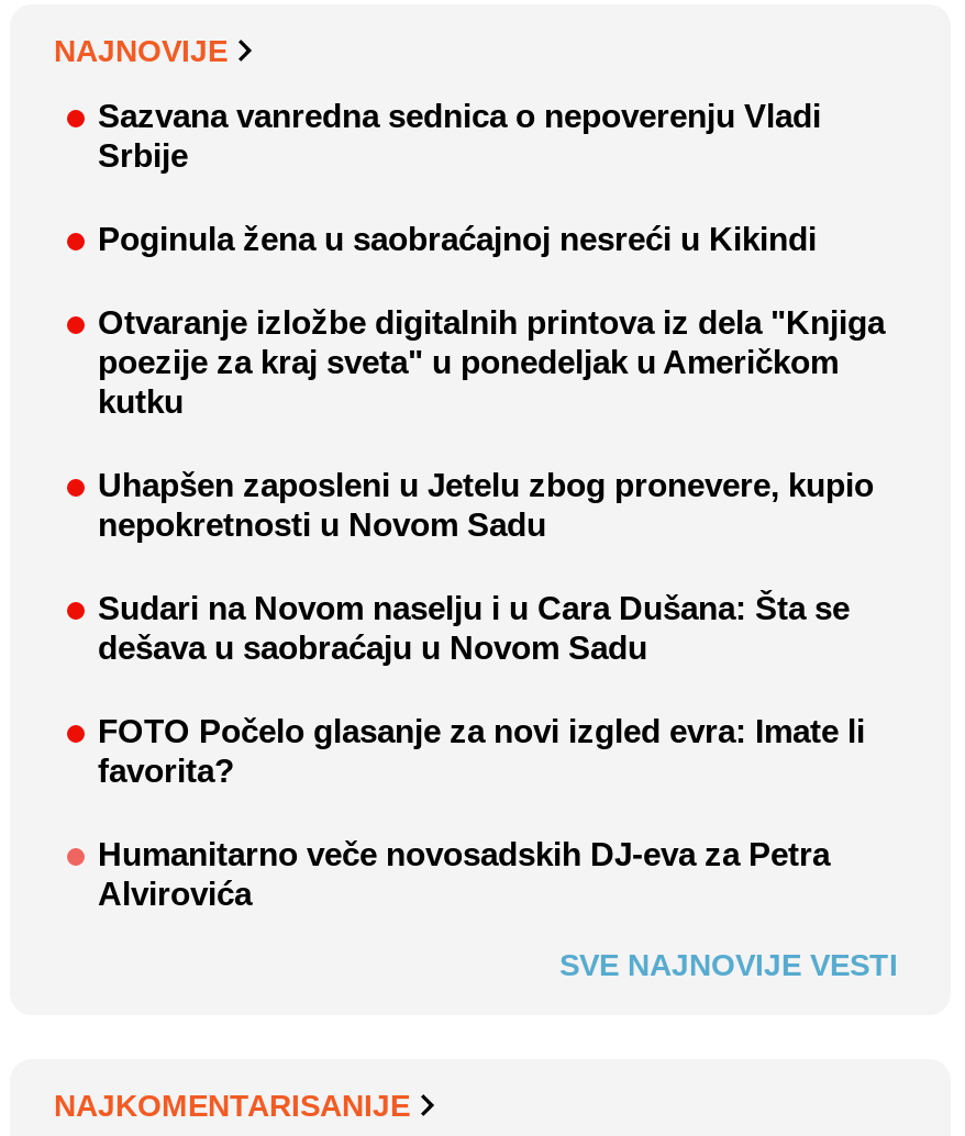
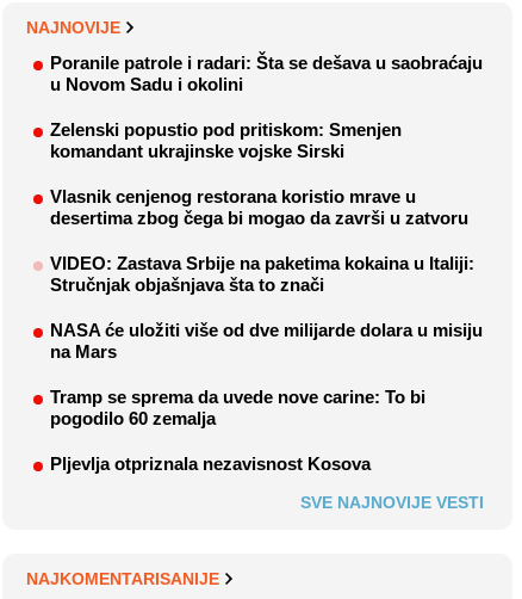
[98,95,821,172] Sazvana vanredna sednica o nepoverenju Vladi | Srbije -> [50,53,483,95] Poranile patrole i radari: Šta se dešava u saobraćaju | u Novom Sadu i okolini
[98,218,817,256] Poginula žena u saobraćajnoj nesreći u Kikindi -> [50,120,402,161] Zelenski popustio pod pritiskom: Smenjen | komandant ukrajinske vojske Sirski
[98,302,885,418] Otvaranje izložbe digitalnih printova iz dela "Knjiga | poezije za kraj sveta" u ponedeljak u Američkom | kutku -> [50,187,468,228] Vlasnik cenjenog restorana koristio mrave u | desertima zbog čega bi mogao da završi u zatvoru
[98,464,874,541] Uhapšen zaposleni u Jetelu zbog pronevere, kupio | nepokretnosti u Novom Sadu -> [50,253,474,295] VIDEO: Zastava Srbije na paketima kokaina u Italiji: | Stručnjak objašnjava šta to znači
[98,587,850,664] Sudari na Novom naselju i u Cara Dušana: Šta se | dešava u saobraćaju u Novom Sadu -> [50,320,483,362] NASA će uložiti više od dve milijarde dolara u misiju | na Mars
[98,710,865,787] FOTO Počelo glasanje za novi izgled evra: Imate li | favorita? -> [50,387,425,429] Tramp se sprema da uvede nove carine: To bi | pogodilo 60 zemalja
[98,833,830,910] Humanitarno veče novosadskih DJ-eva za Petra | Alvirovića -> [50,454,371,474] Pljevlja otpriznala nezavisnost Kosova

